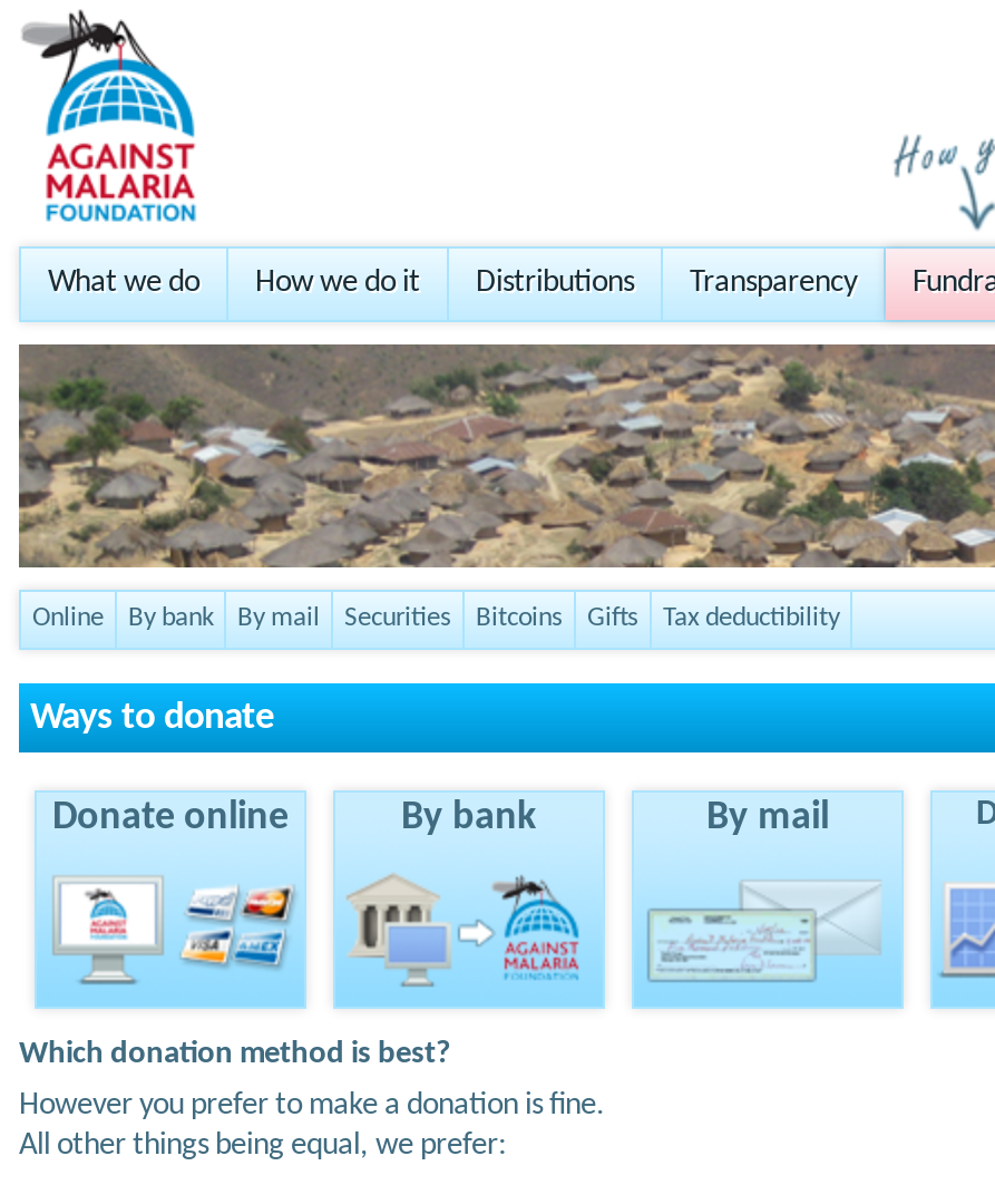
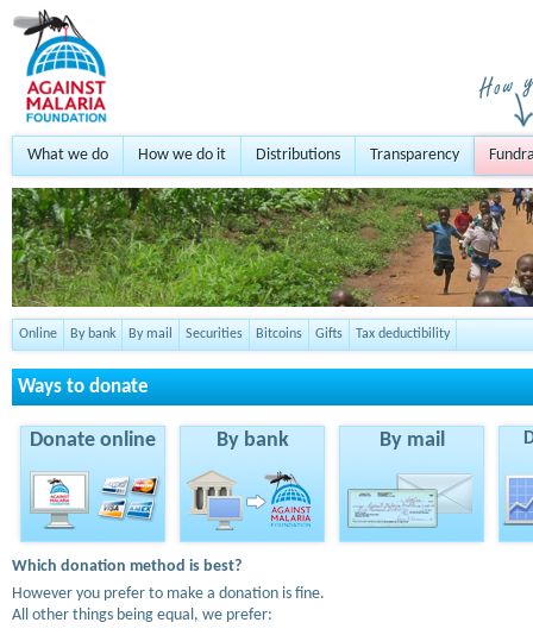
[19,344,988,570] [image] -> [11,188,529,308] [image]

